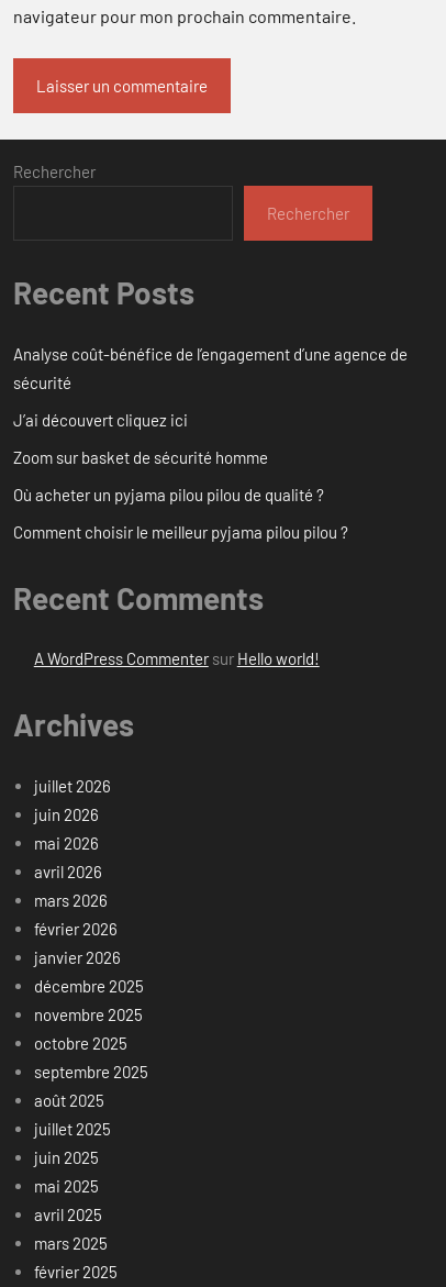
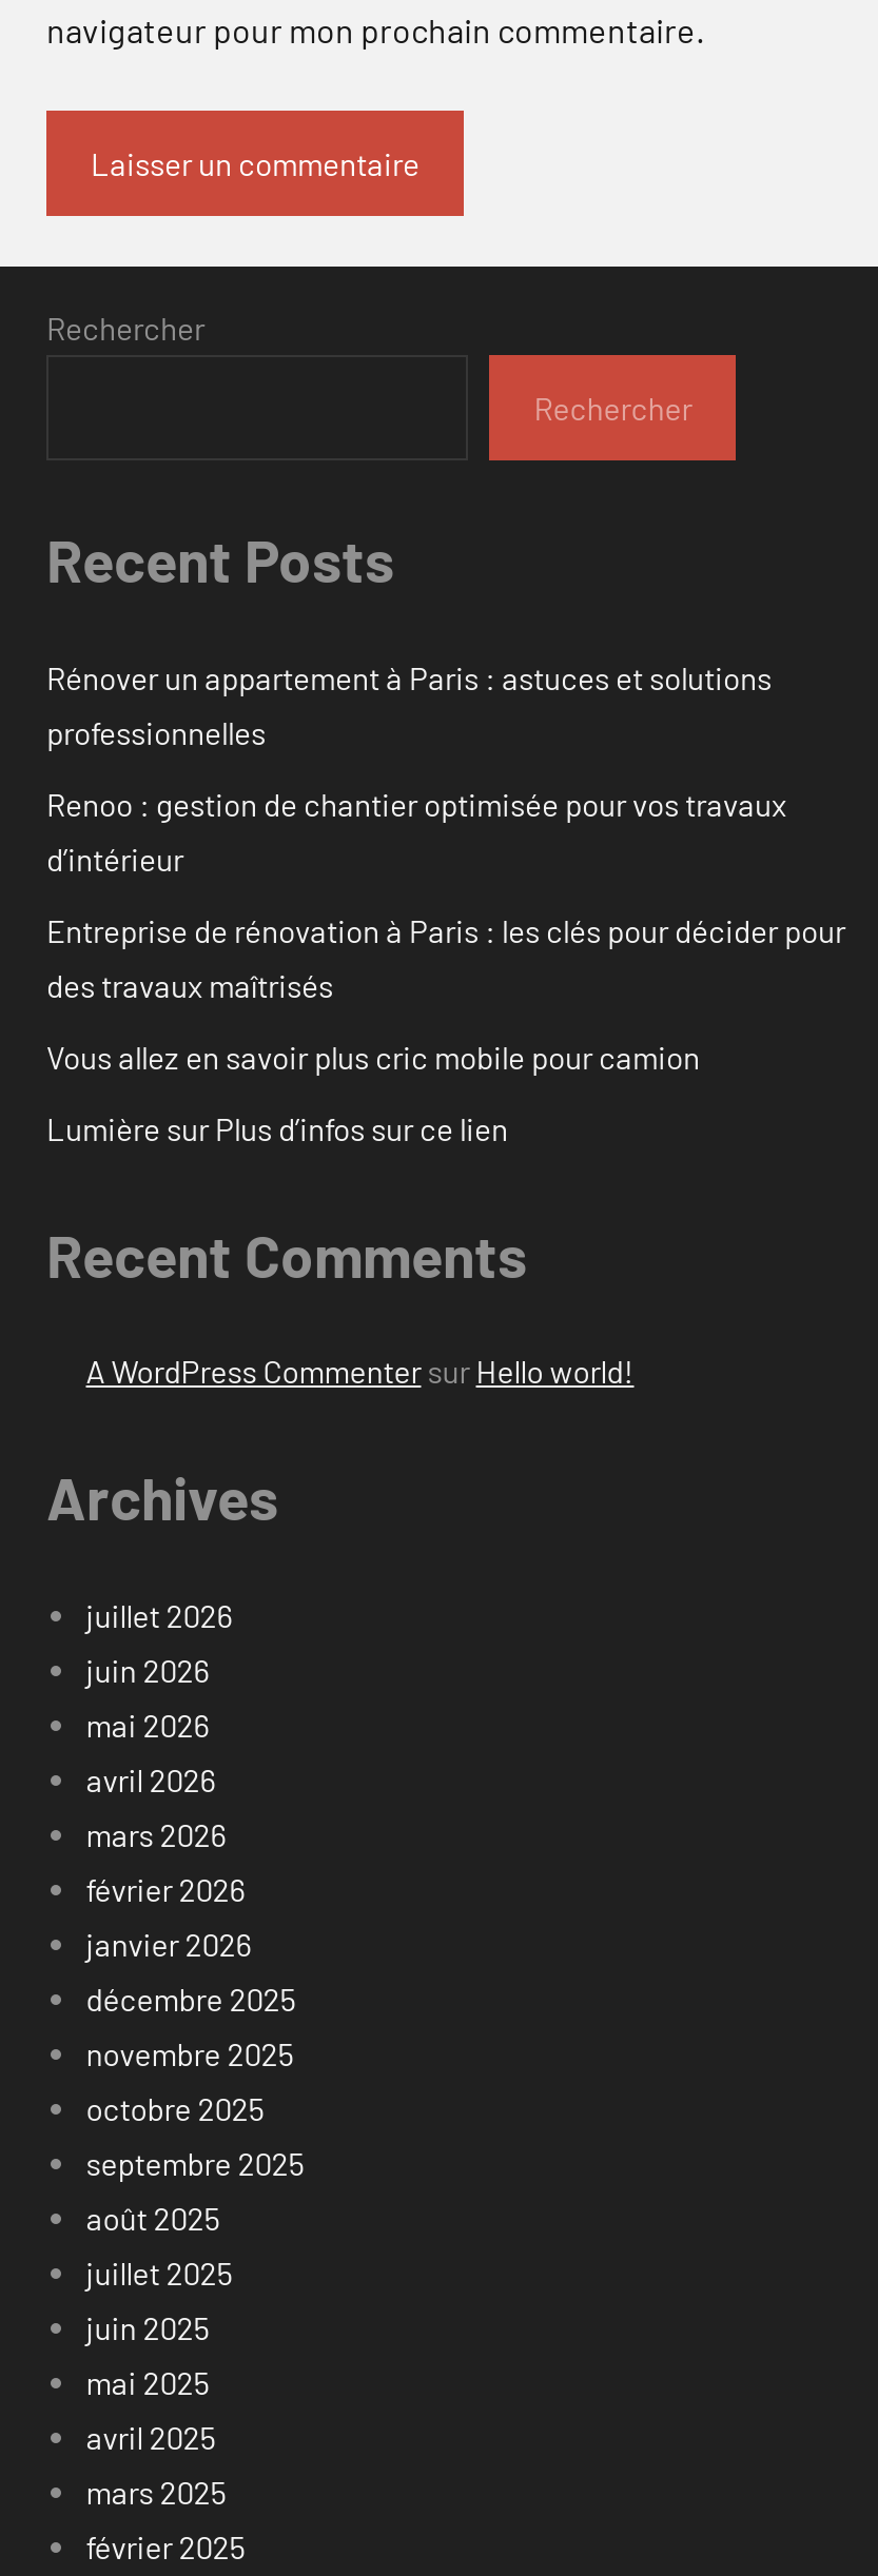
[13,344,408,392] Analyse coût-bénéfice de l’engagement d’une agence de | sécurité -> [46,658,772,751] Rénover un appartement à Paris : astuces et solutions | professionnelles
[13,410,188,430] J’ai découvert cliquez ici -> [46,784,786,877] Renoo : gestion de chantier optimisée pour vos travaux | d’intérieur
[13,447,268,467] Zoom sur basket de sécurité homme -> [46,911,845,1004] Entreprise de rénovation à Paris : les clés pour décider pour | des travaux maîtrisés
[13,484,324,504] Où acheter un pyjama pilou pilou de qualité ? -> [46,1037,700,1075] Vous allez en savoir plus cric mobile pour camion
[13,522,348,542] Comment choisir le meilleur pyjama pilou pilou ? -> [46,1109,508,1147] Lumière sur Plus d’infos sur ce lien

